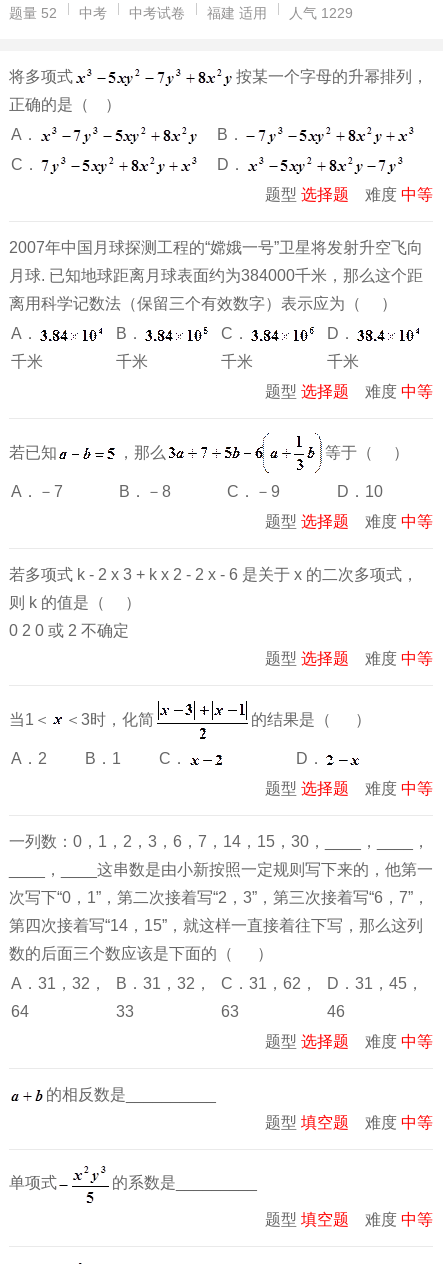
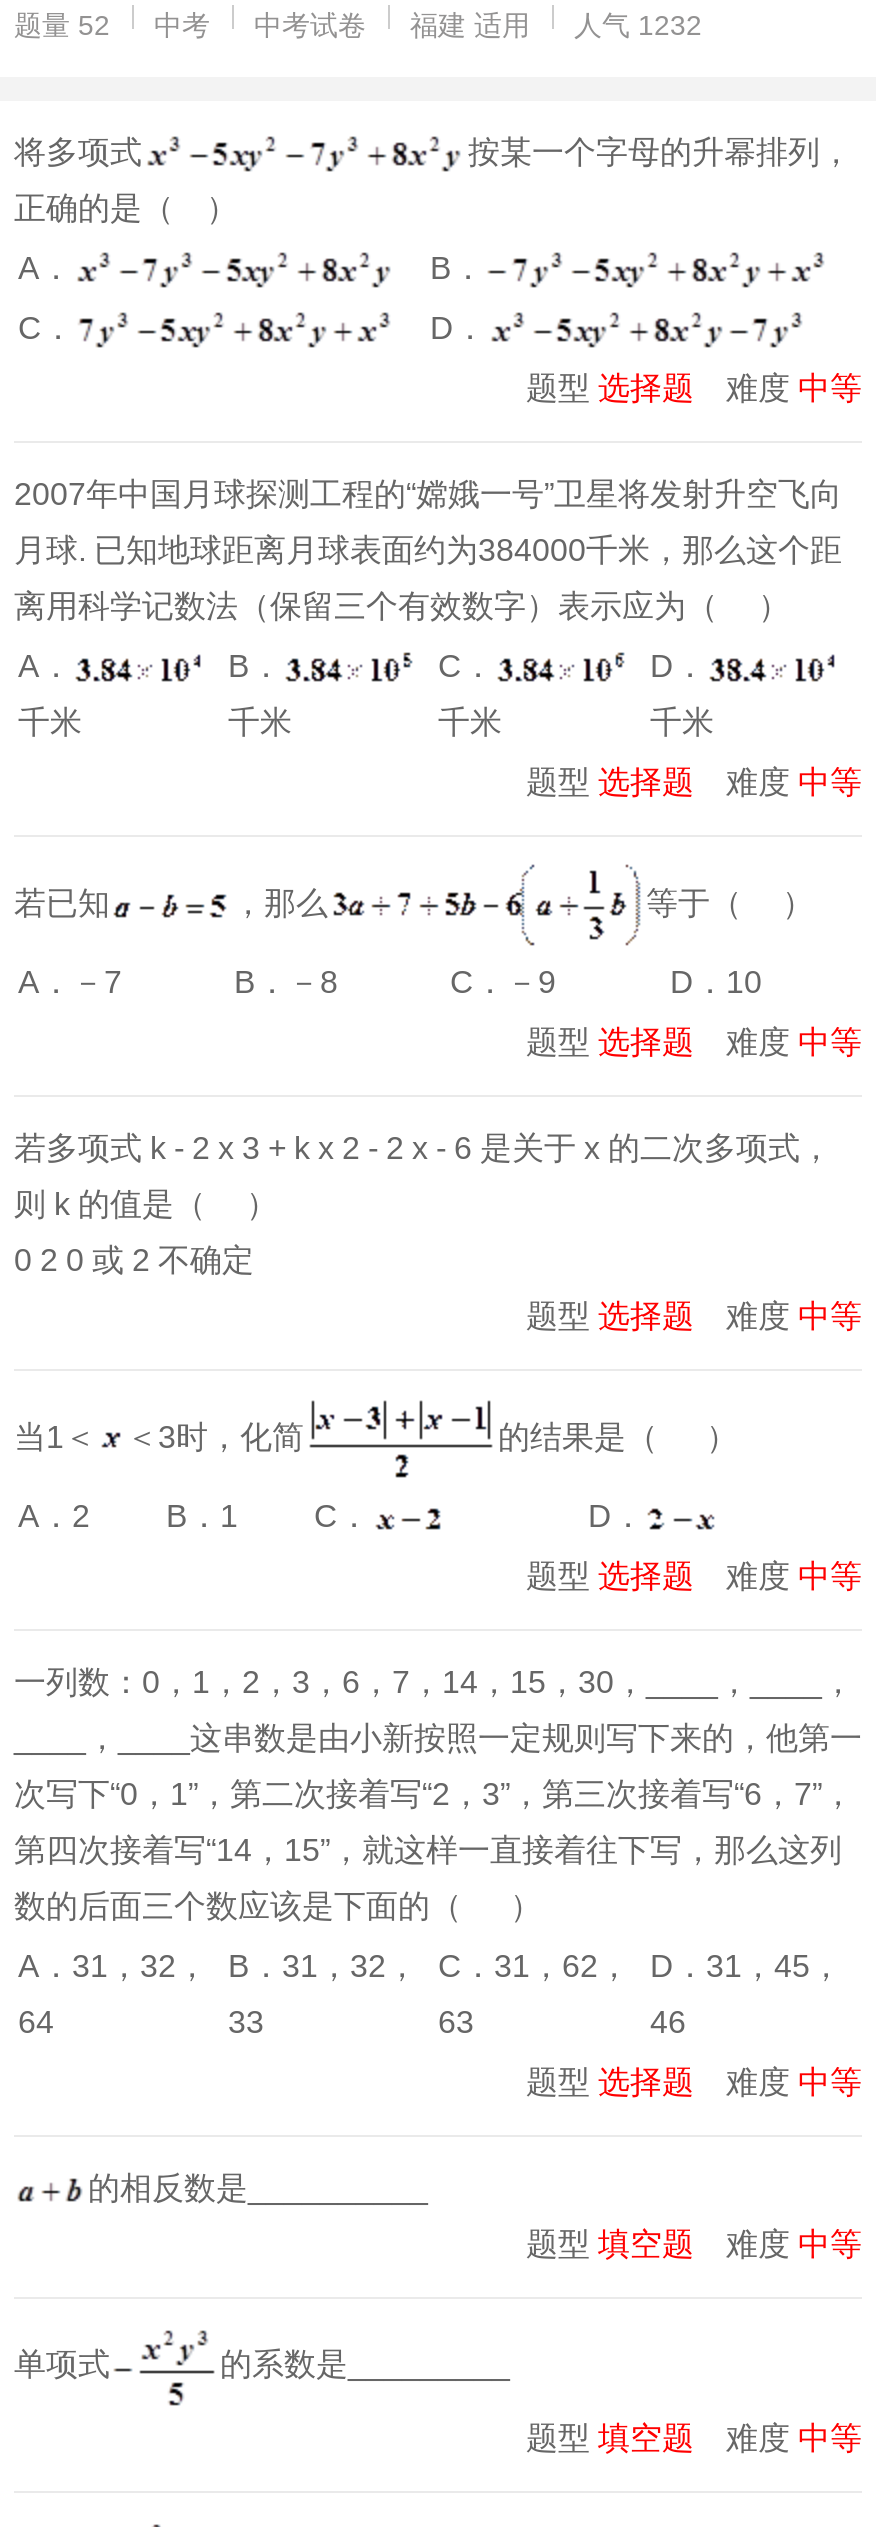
[9,5,353,21] 题量 52 中考 中考试卷 福建 适用 人气 1229 -> [14,9,702,41] 题量 52 中考 中考试卷 福建 适用 人气 1232

